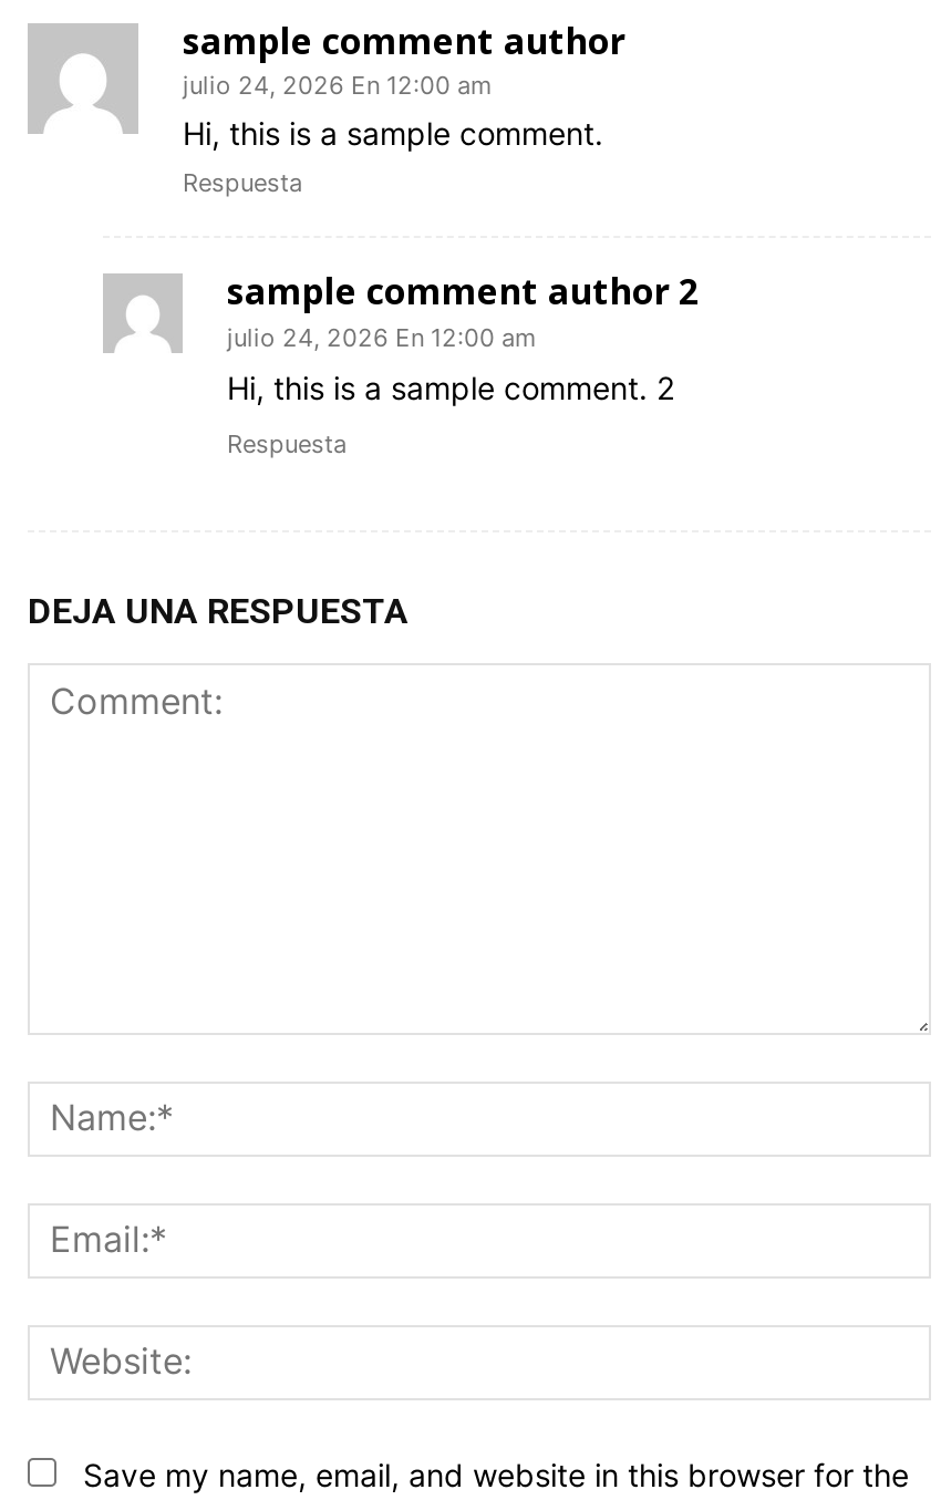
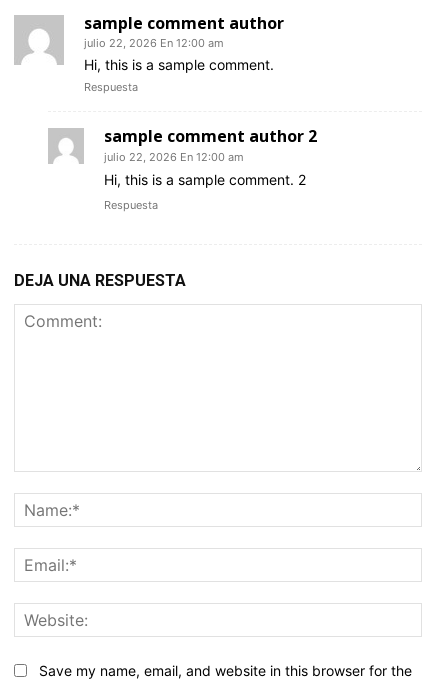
[183,69,493,100] julio 24, 2026 En 12:00 am -> [84,36,224,50] julio 22, 2026 En 12:00 am
[227,321,537,352] julio 24, 2026 En 12:00 am -> [104,150,244,164] julio 22, 2026 En 12:00 am

